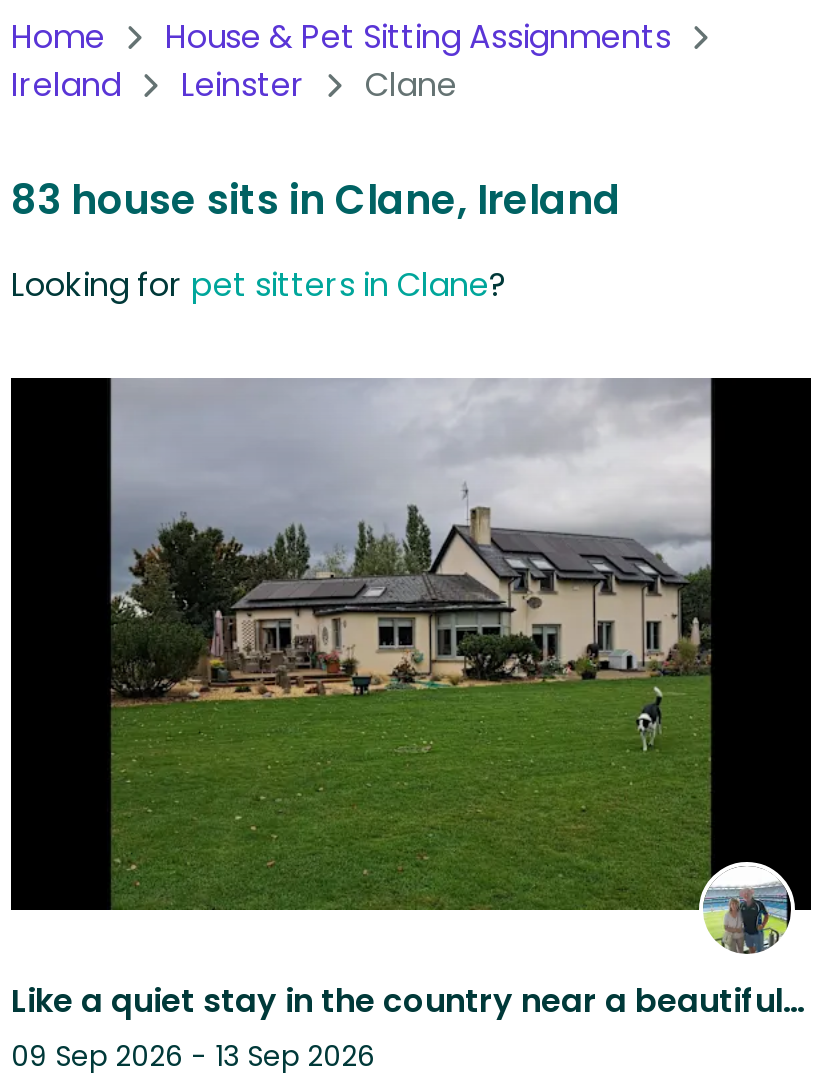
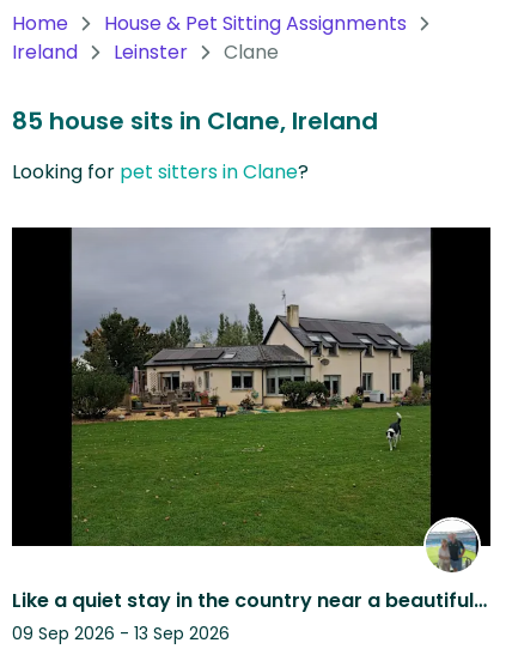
[11,172,621,228] 83 house sits in Clane, Ireland -> [12,104,378,137] 85 house sits in Clane, Ireland

